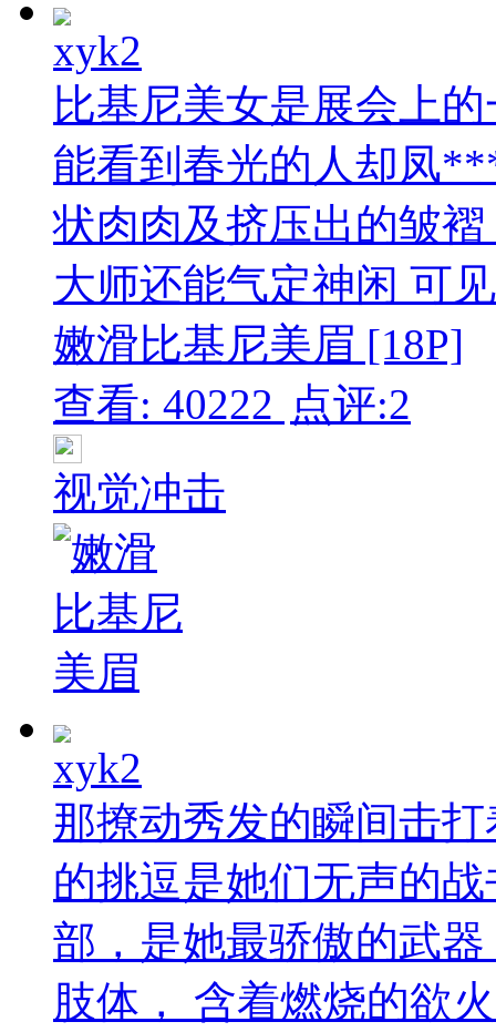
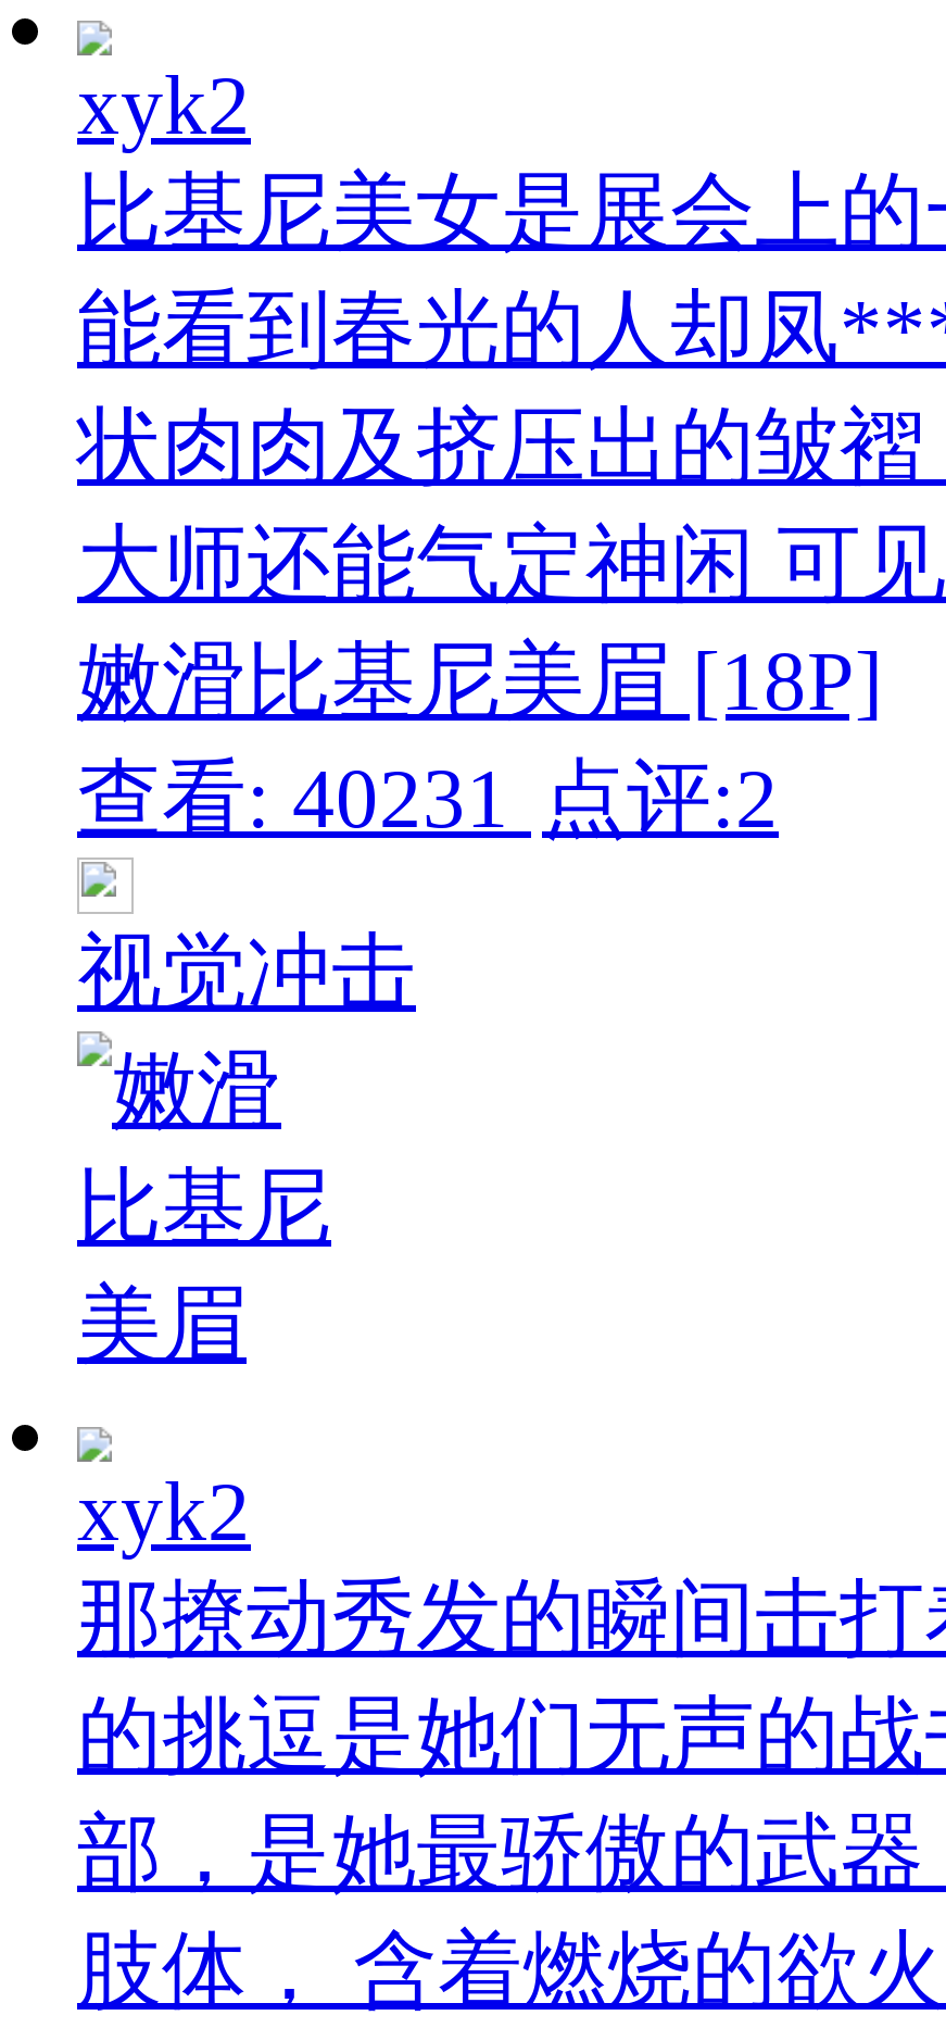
[53,380,411,428] 查看: 40222 点评:2 -> [77,751,779,844] 查看: 40231 点评:2

